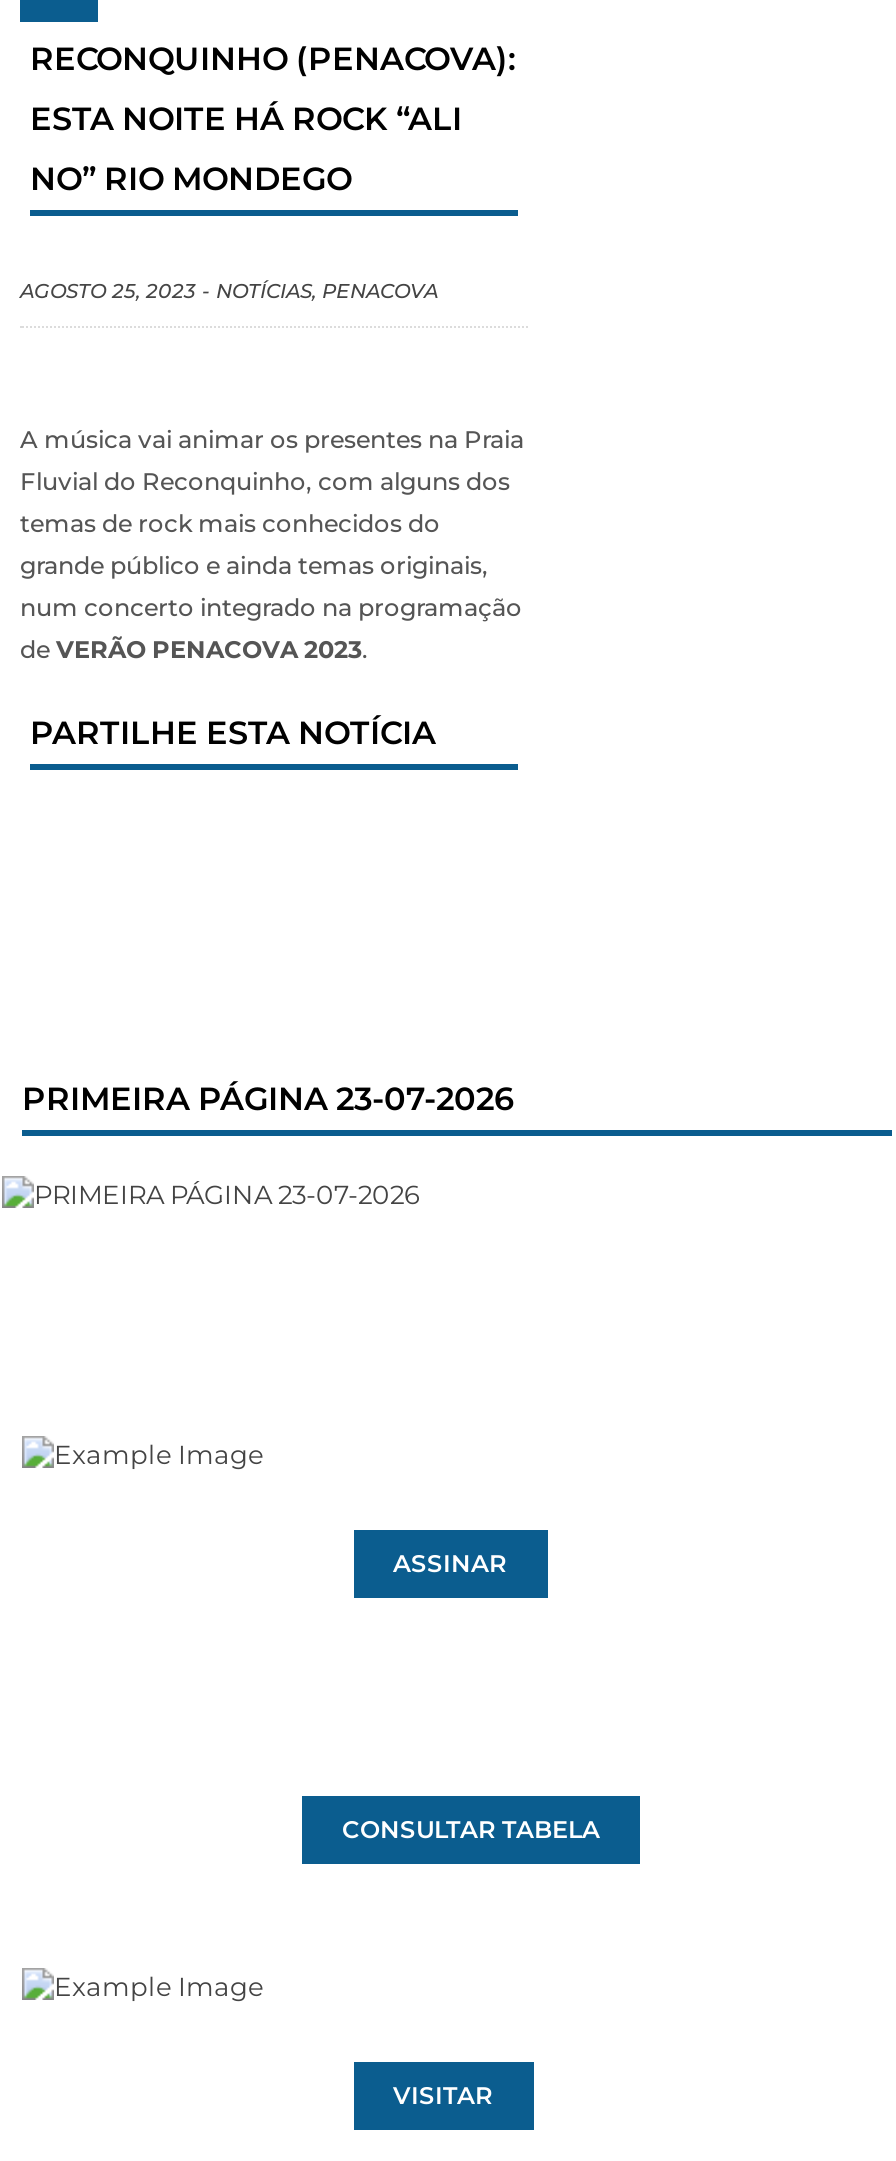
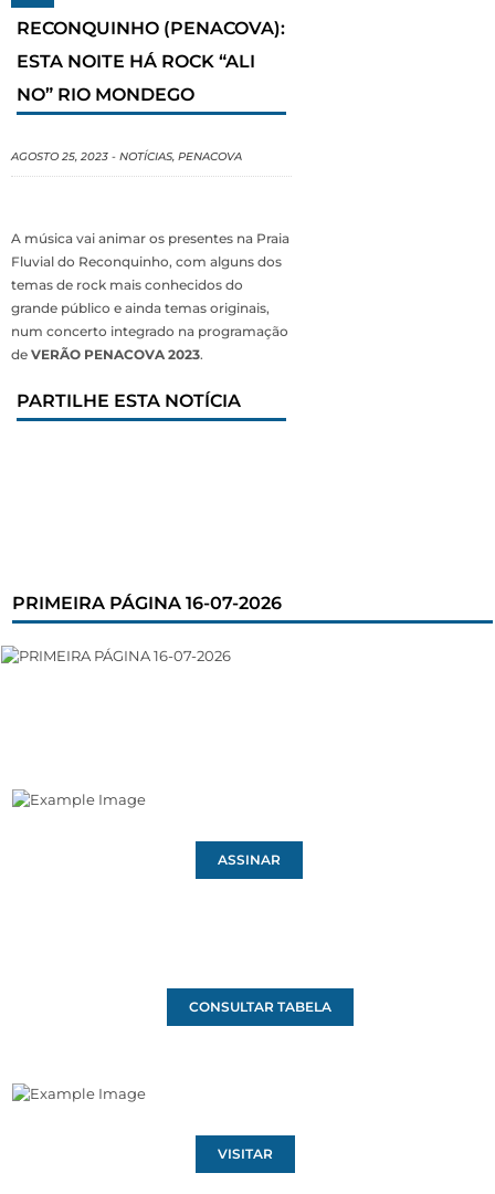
[22,1080,514,1118] PRIMEIRA PÁGINA 23-07-2026 -> [12,593,282,614] PRIMEIRA PÁGINA 16-07-2026

